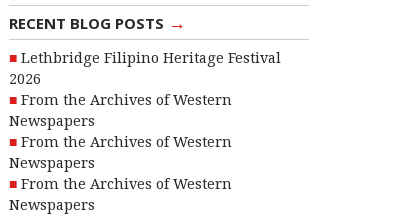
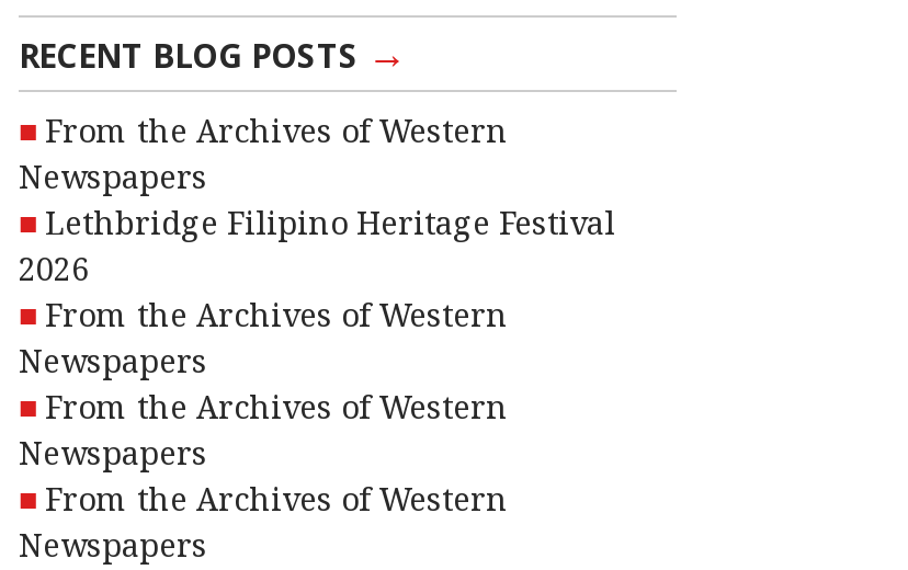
none -> [19,114,508,195] From the Archives of Western | Newspapers

